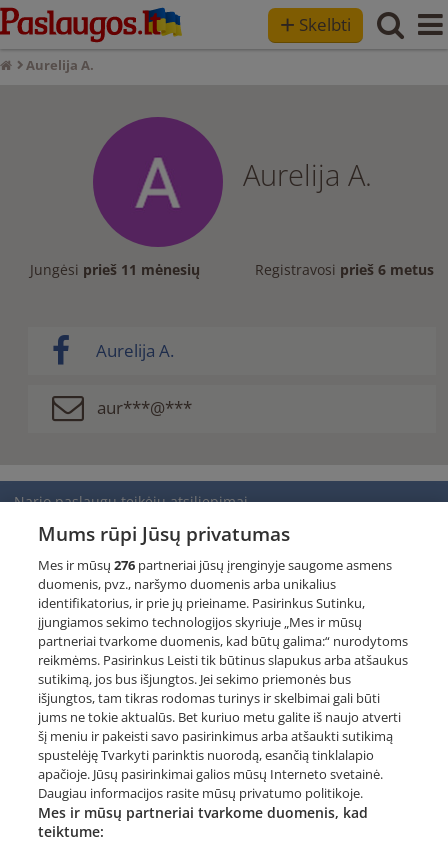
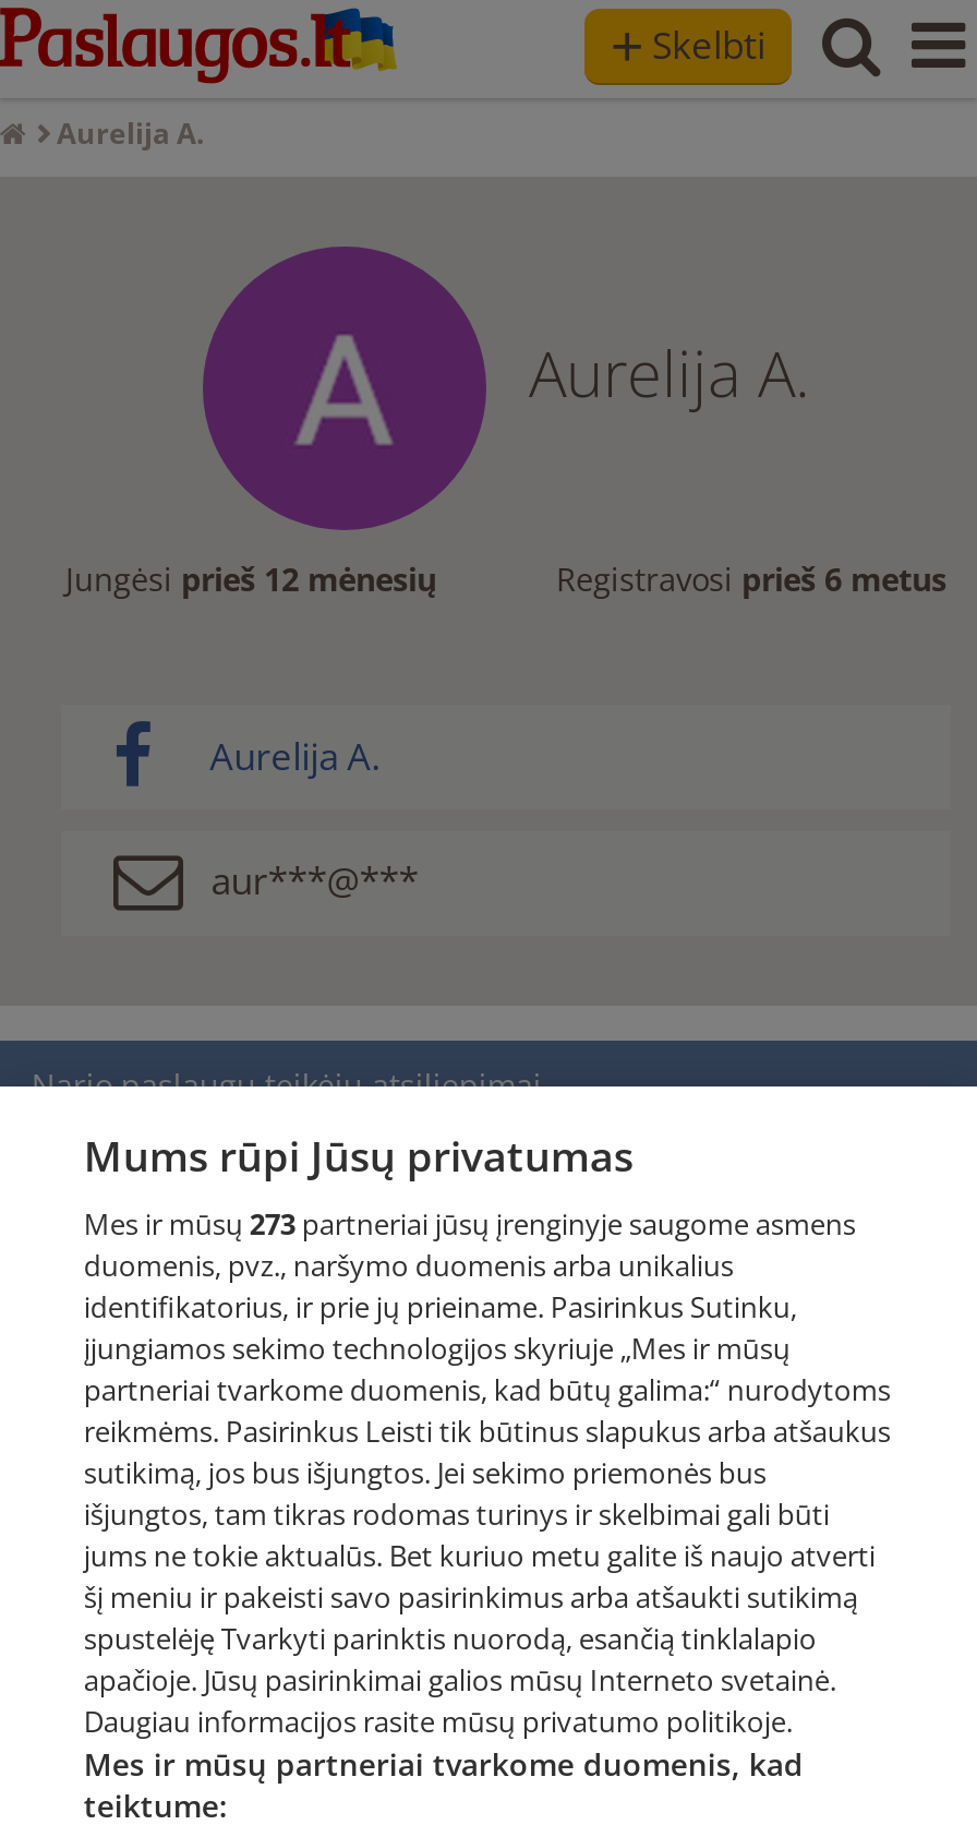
[30,260,200,279] Jungėsi prieš 11 mėnesių -> [65,559,436,600] Jungėsi prieš 12 mėnesių
[38,556,392,574] Mes ir mūsų 276 partneriai jūsų įrenginyje saugome asmens -> [84,1204,856,1244] Mes ir mūsų 273 partneriai jūsų įrenginyje saugome asmens

